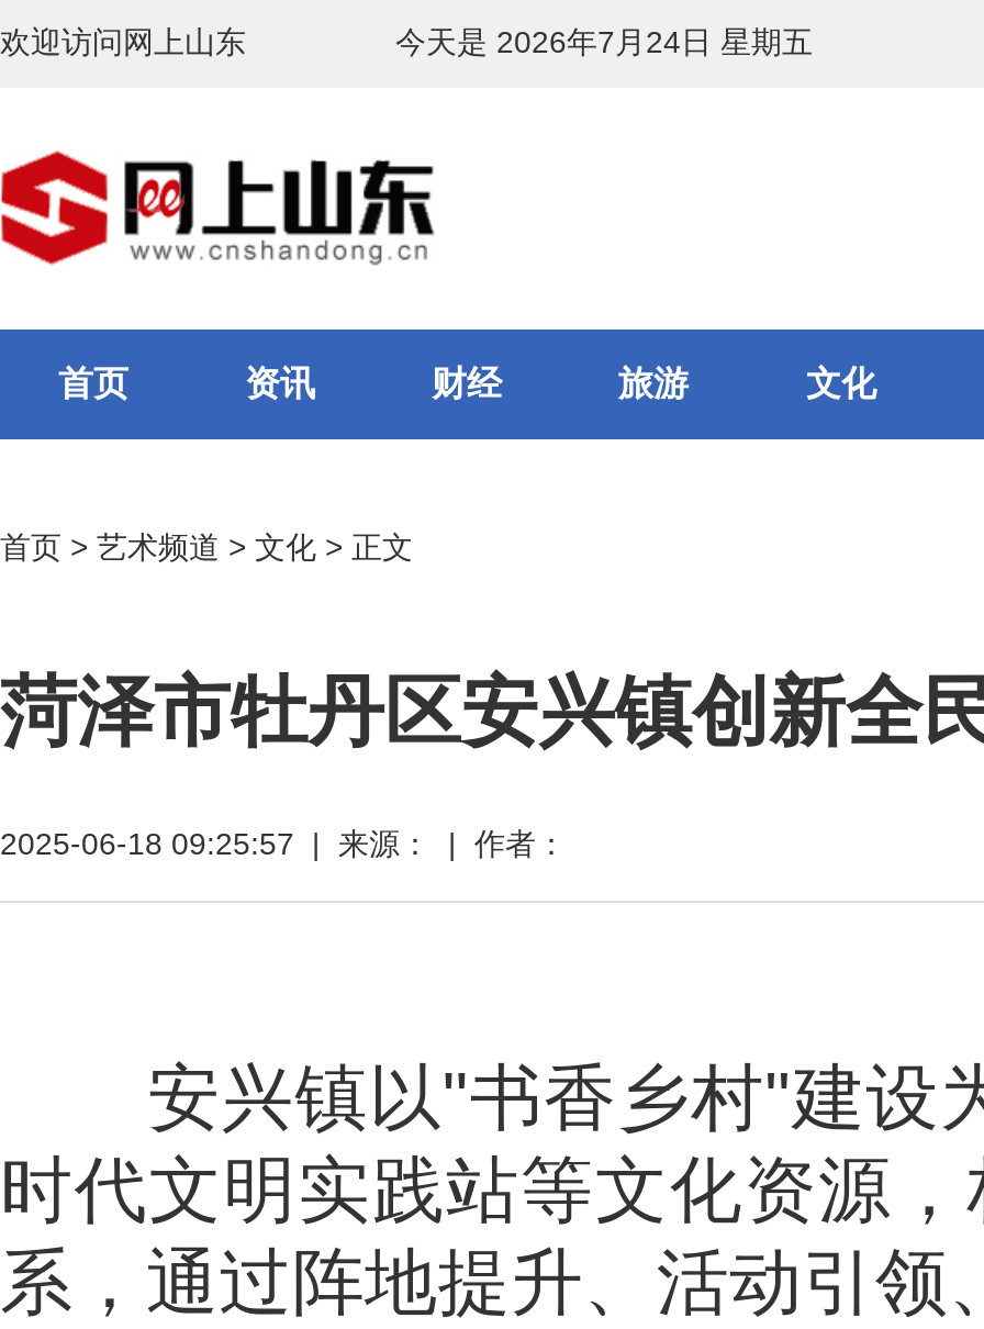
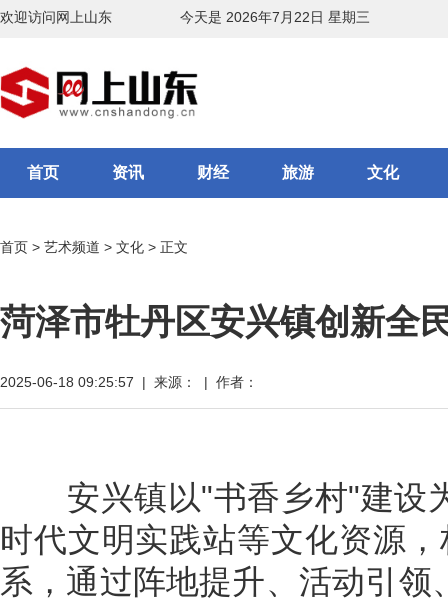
[395,24,813,59] 今天是 2026年7月24日 星期五 -> [180,9,370,25] 今天是 2026年7月22日 星期三

